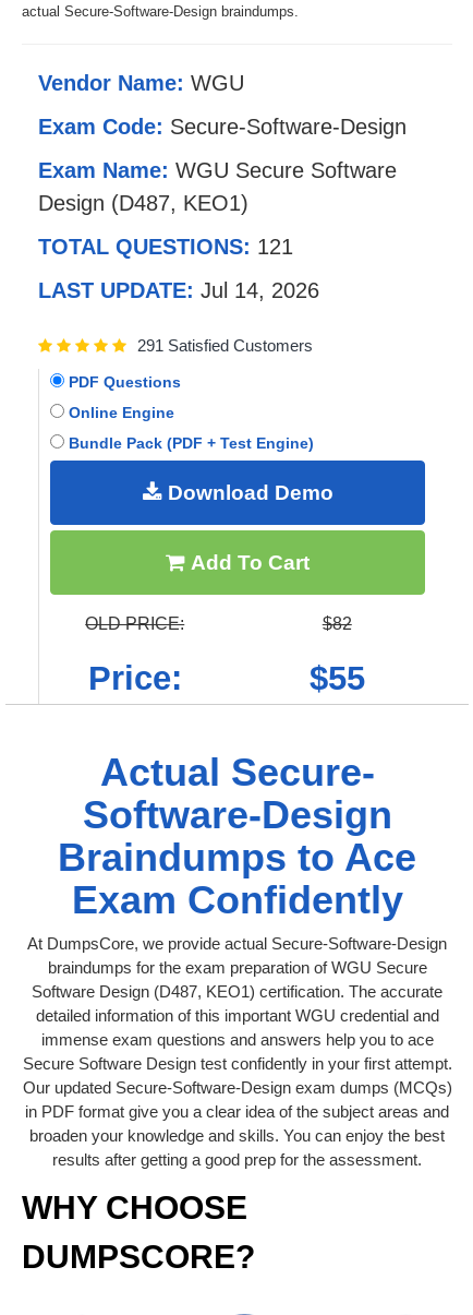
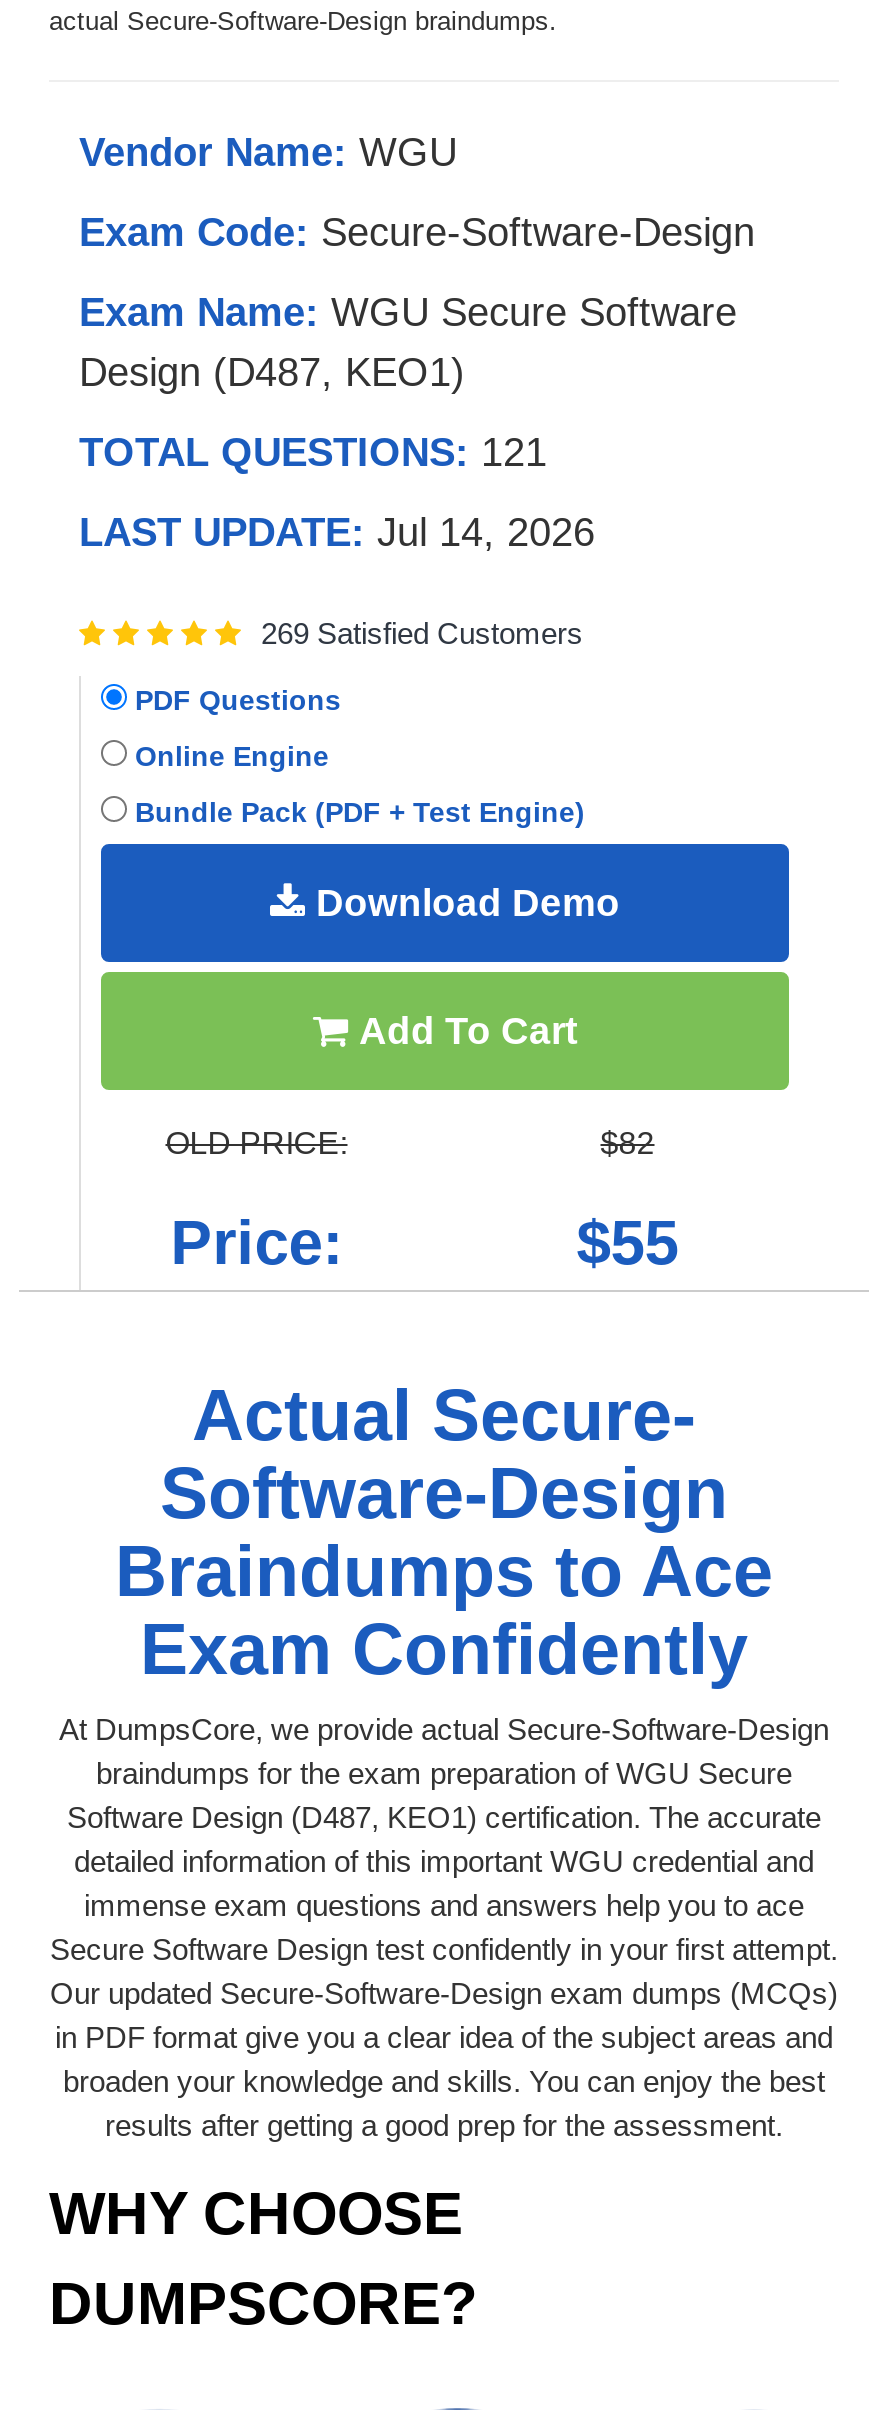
[137,336,313,355] 291 Satisfied Customers -> [261,616,583,650] 269 Satisfied Customers

